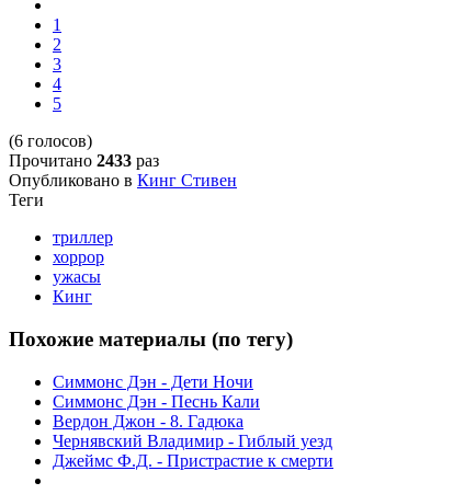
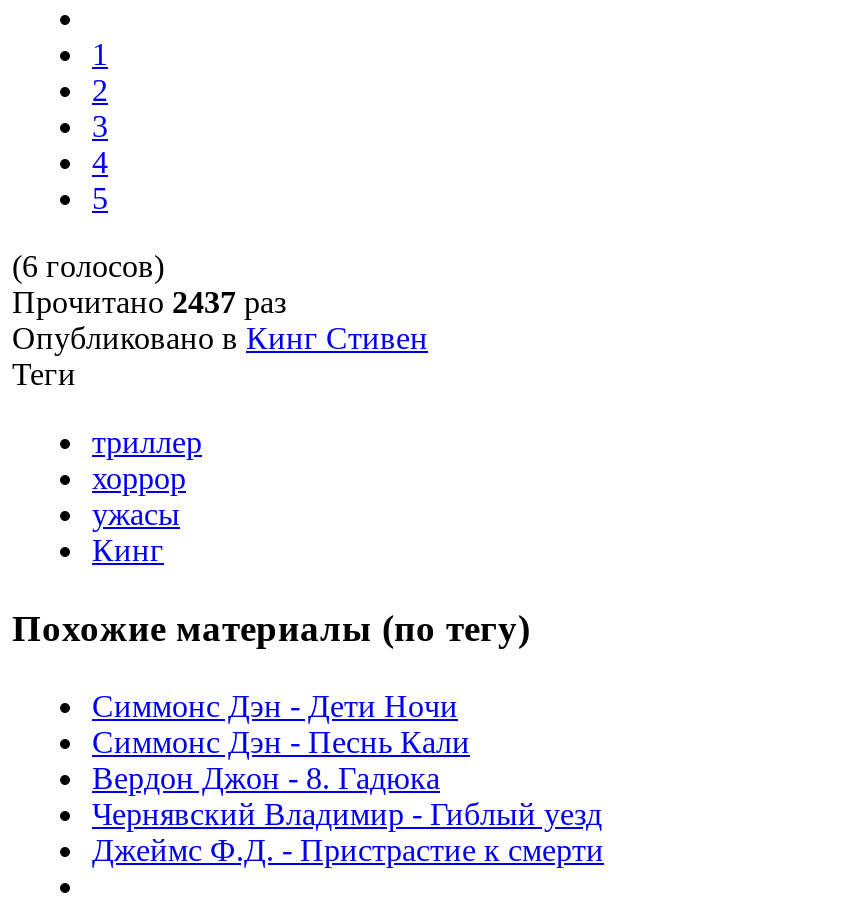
[9,151,159,170] Прочитано 2433 раз -> [12,285,286,319] Прочитано 2437 раз

